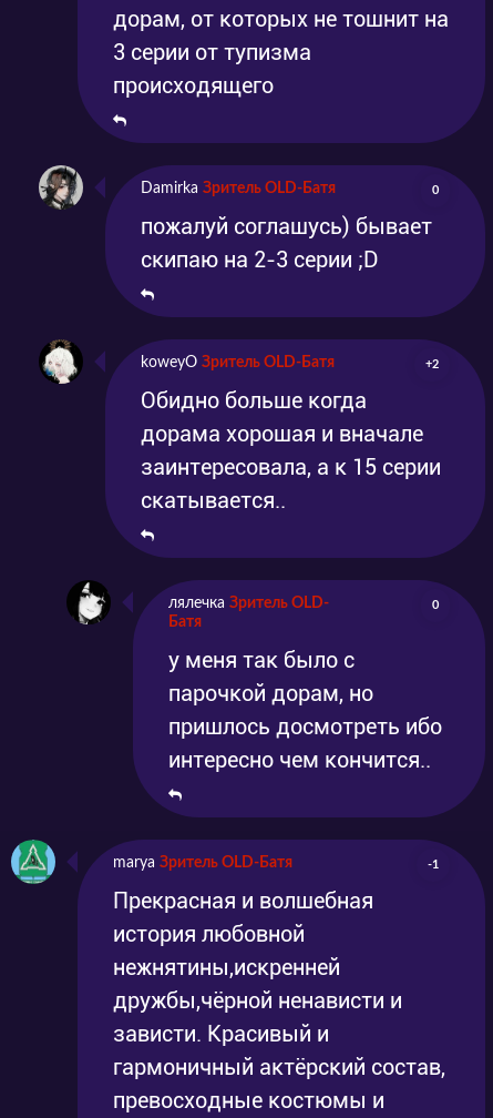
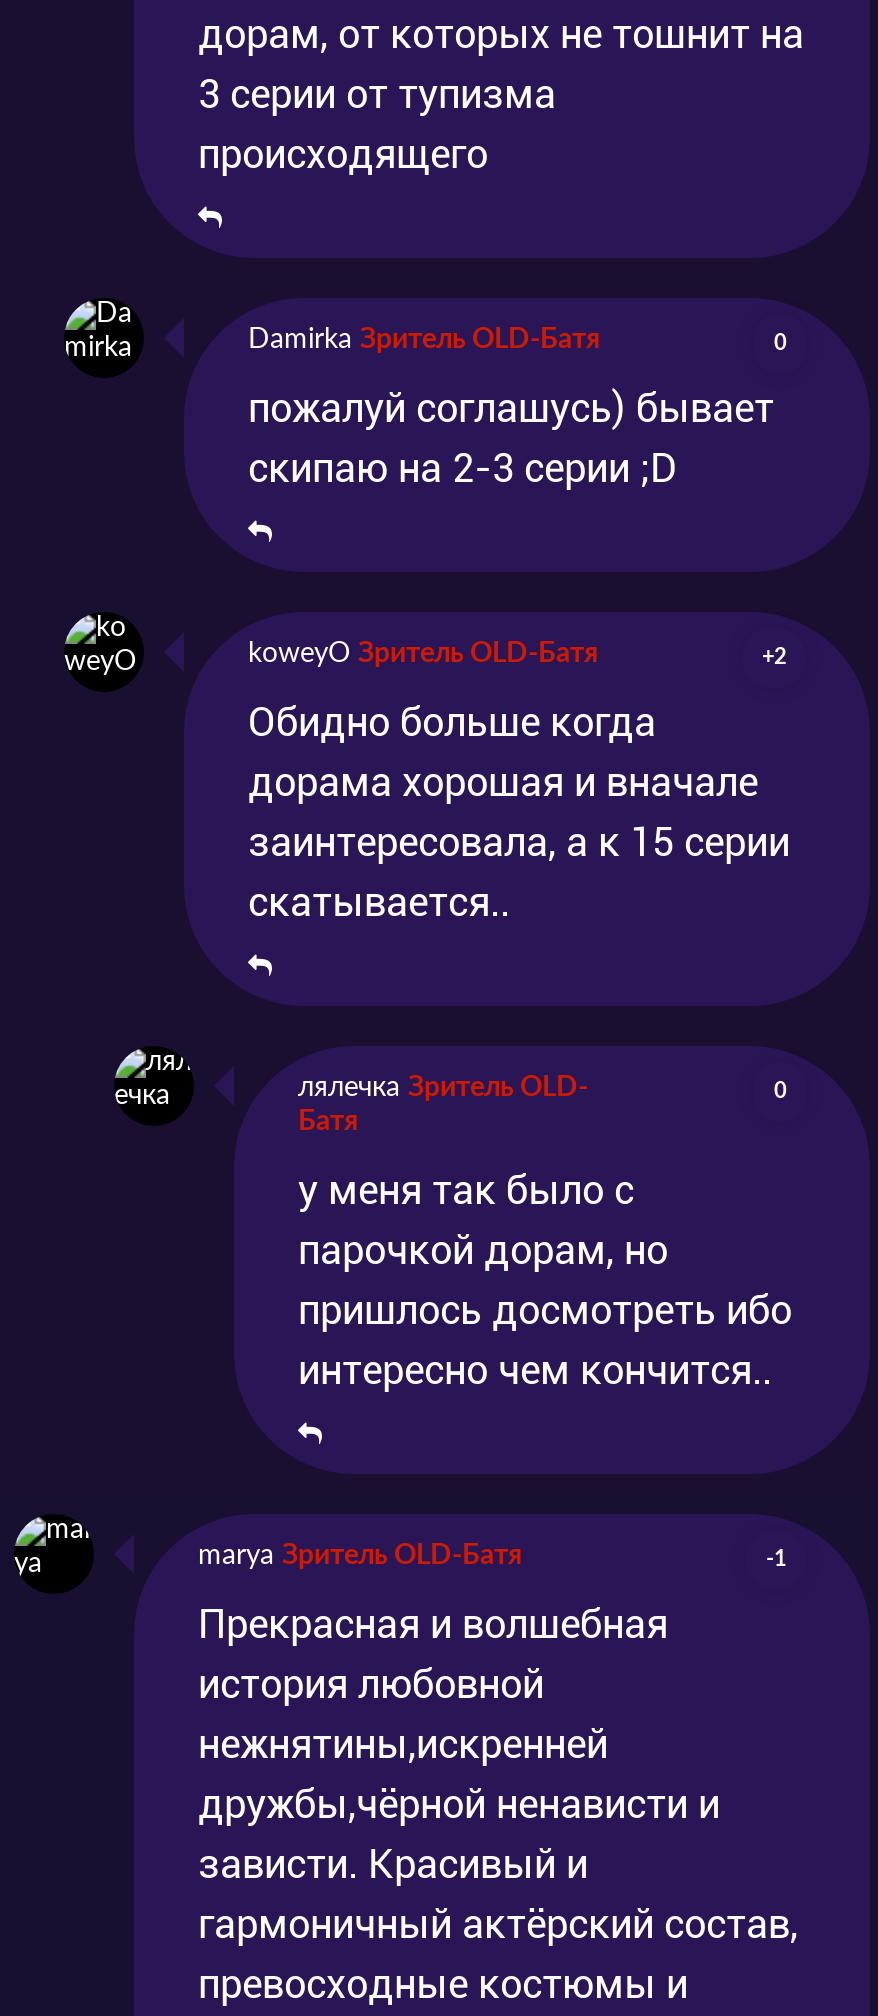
[38,164,84,210] [image] -> [64,298,144,378] [image]
[39,339,79,385] [image] -> [62,612,138,692] [image]
[66,581,106,626] [image] -> [114,1048,192,1126] [image]
[10,838,57,885] [image] -> [14,1514,96,1594] [image]

